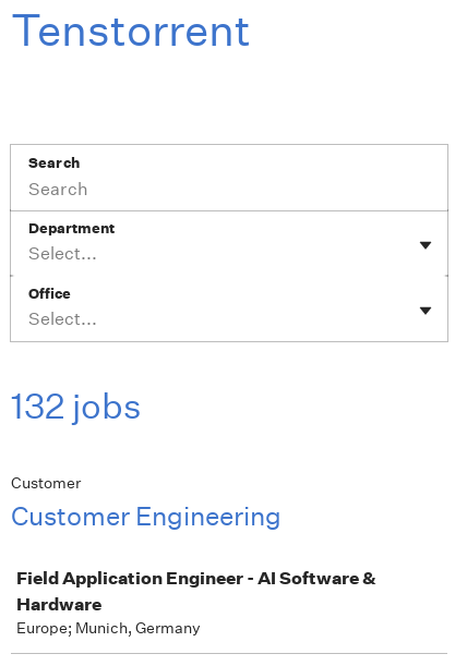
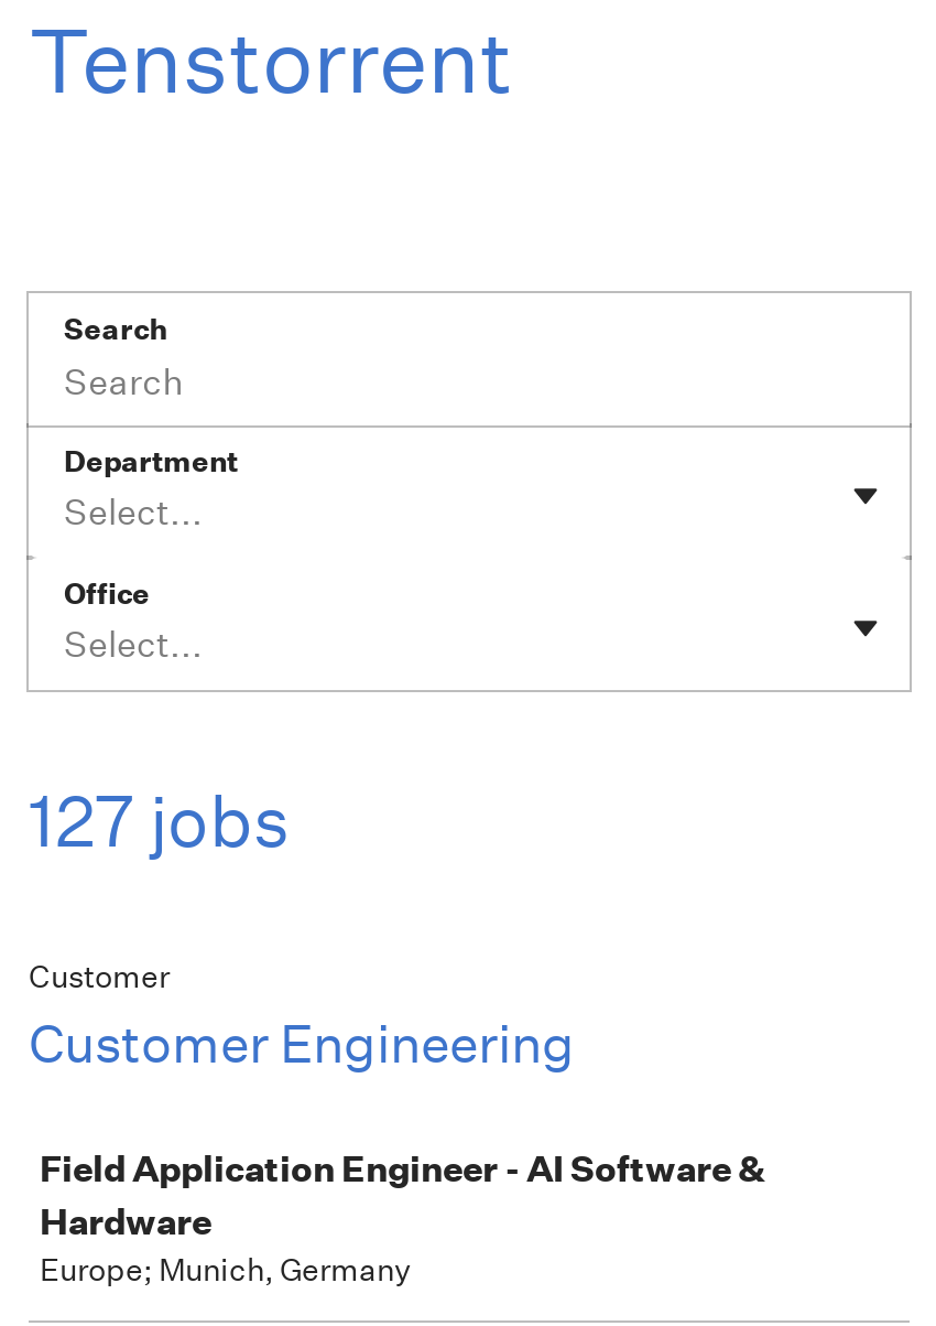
[11,385,142,427] 132 jobs -> [29,778,291,864] 127 jobs

